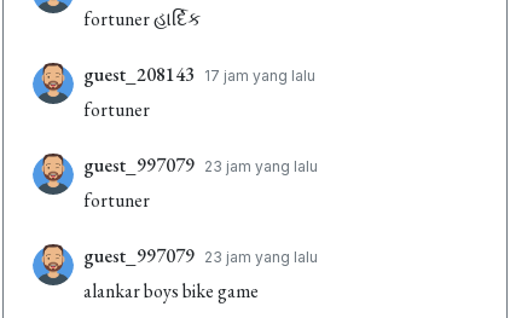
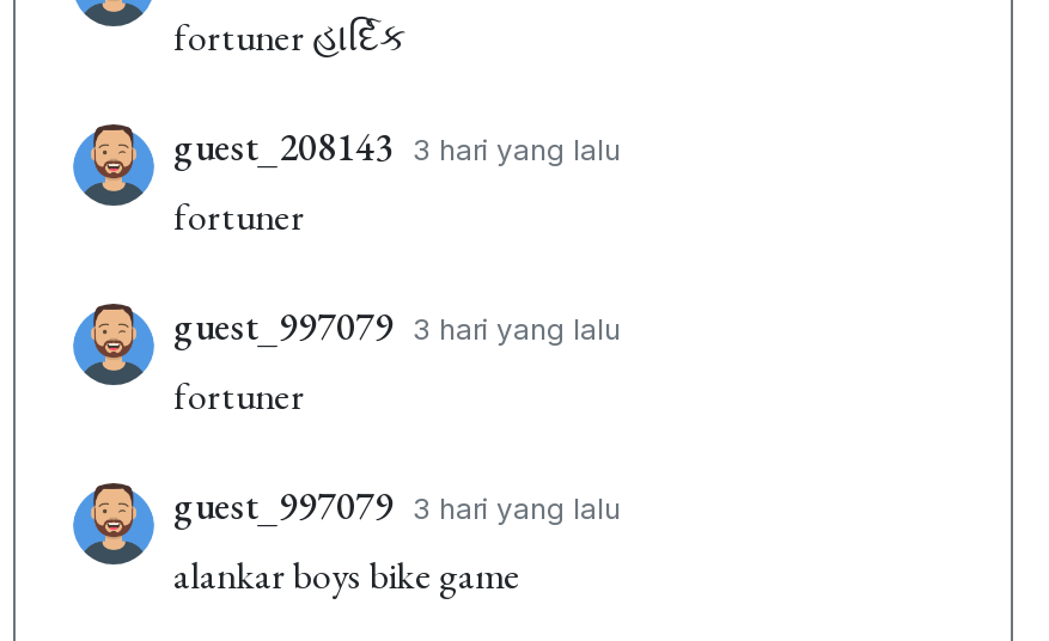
[83,62,315,87] guest_208143 17 jam yang lalu -> [173,122,621,172] guest_208143 3 hari yang lalu
[83,152,318,178] guest_997079 23 jam yang lalu -> [173,301,621,352] guest_997079 3 hari yang lalu
[83,243,318,268] guest_997079 23 jam yang lalu -> [173,481,621,531] guest_997079 3 hari yang lalu

